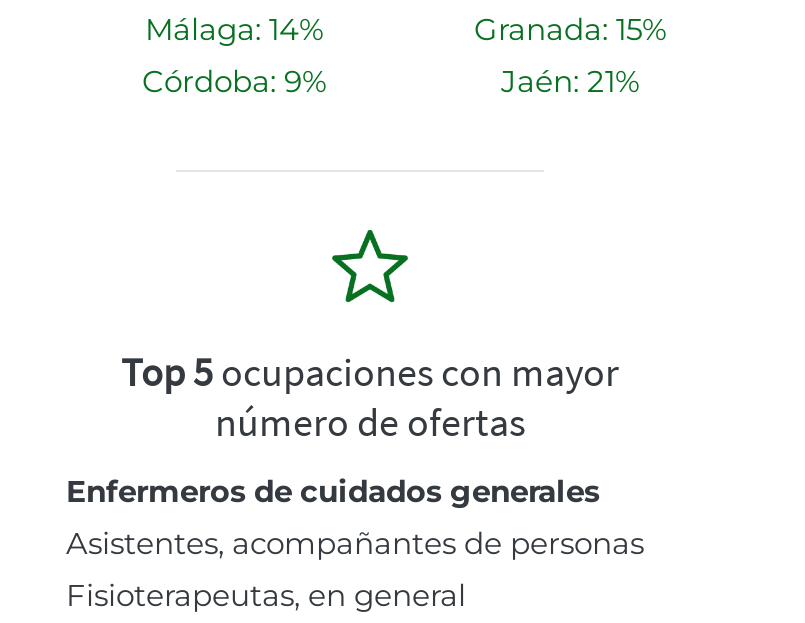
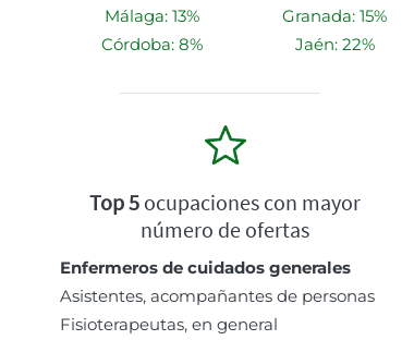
[145,10,323,48] Málaga: 14% -> [104,6,199,26] Málaga: 13%
[142,62,326,100] Córdoba: 9% -> [101,34,202,55] Córdoba: 8%
[501,62,639,100] Jaén: 21% -> [295,34,374,55] Jaén: 22%

